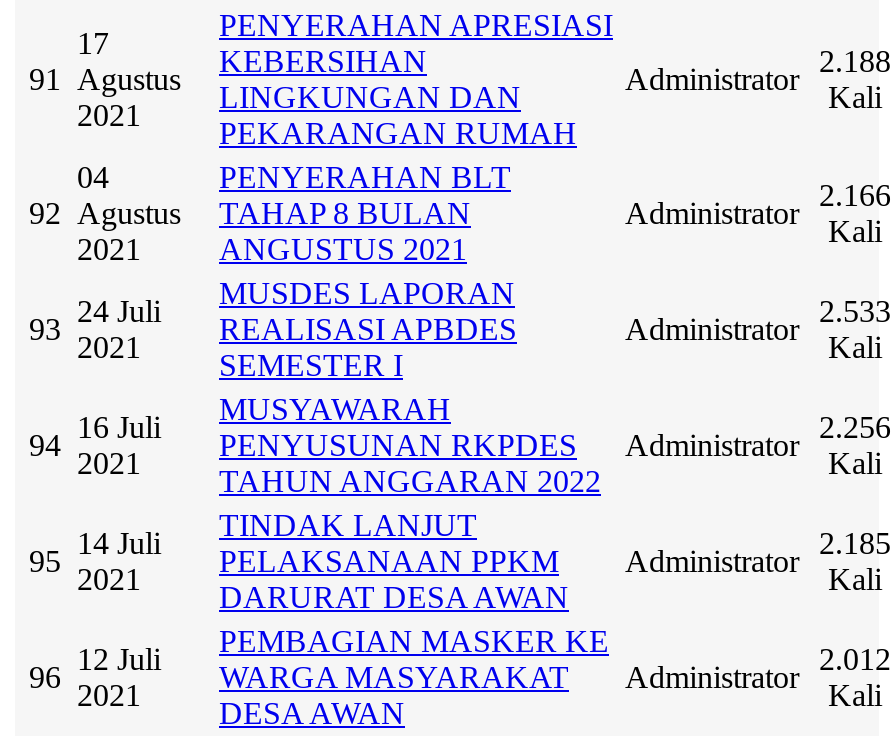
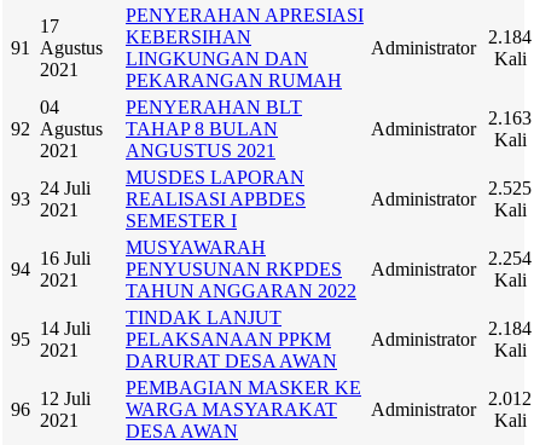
[819,44,891,78] 2.188 -> [488,26,532,47] 2.184
[819,178,891,212] 2.166 -> [488,108,532,128] 2.163
[819,294,891,328] 2.533 -> [488,178,532,198] 2.525
[819,410,891,444] 2.256 -> [488,248,532,268] 2.254
[819,526,891,560] 2.185 -> [488,318,532,338] 2.184

